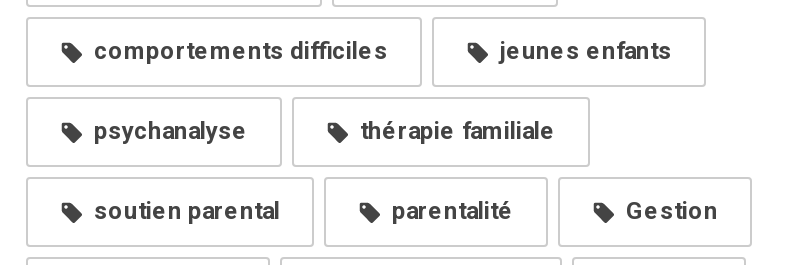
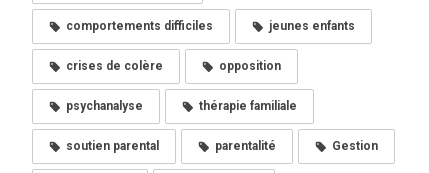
none -> [66,59,281,73] crises de colère | opposition

